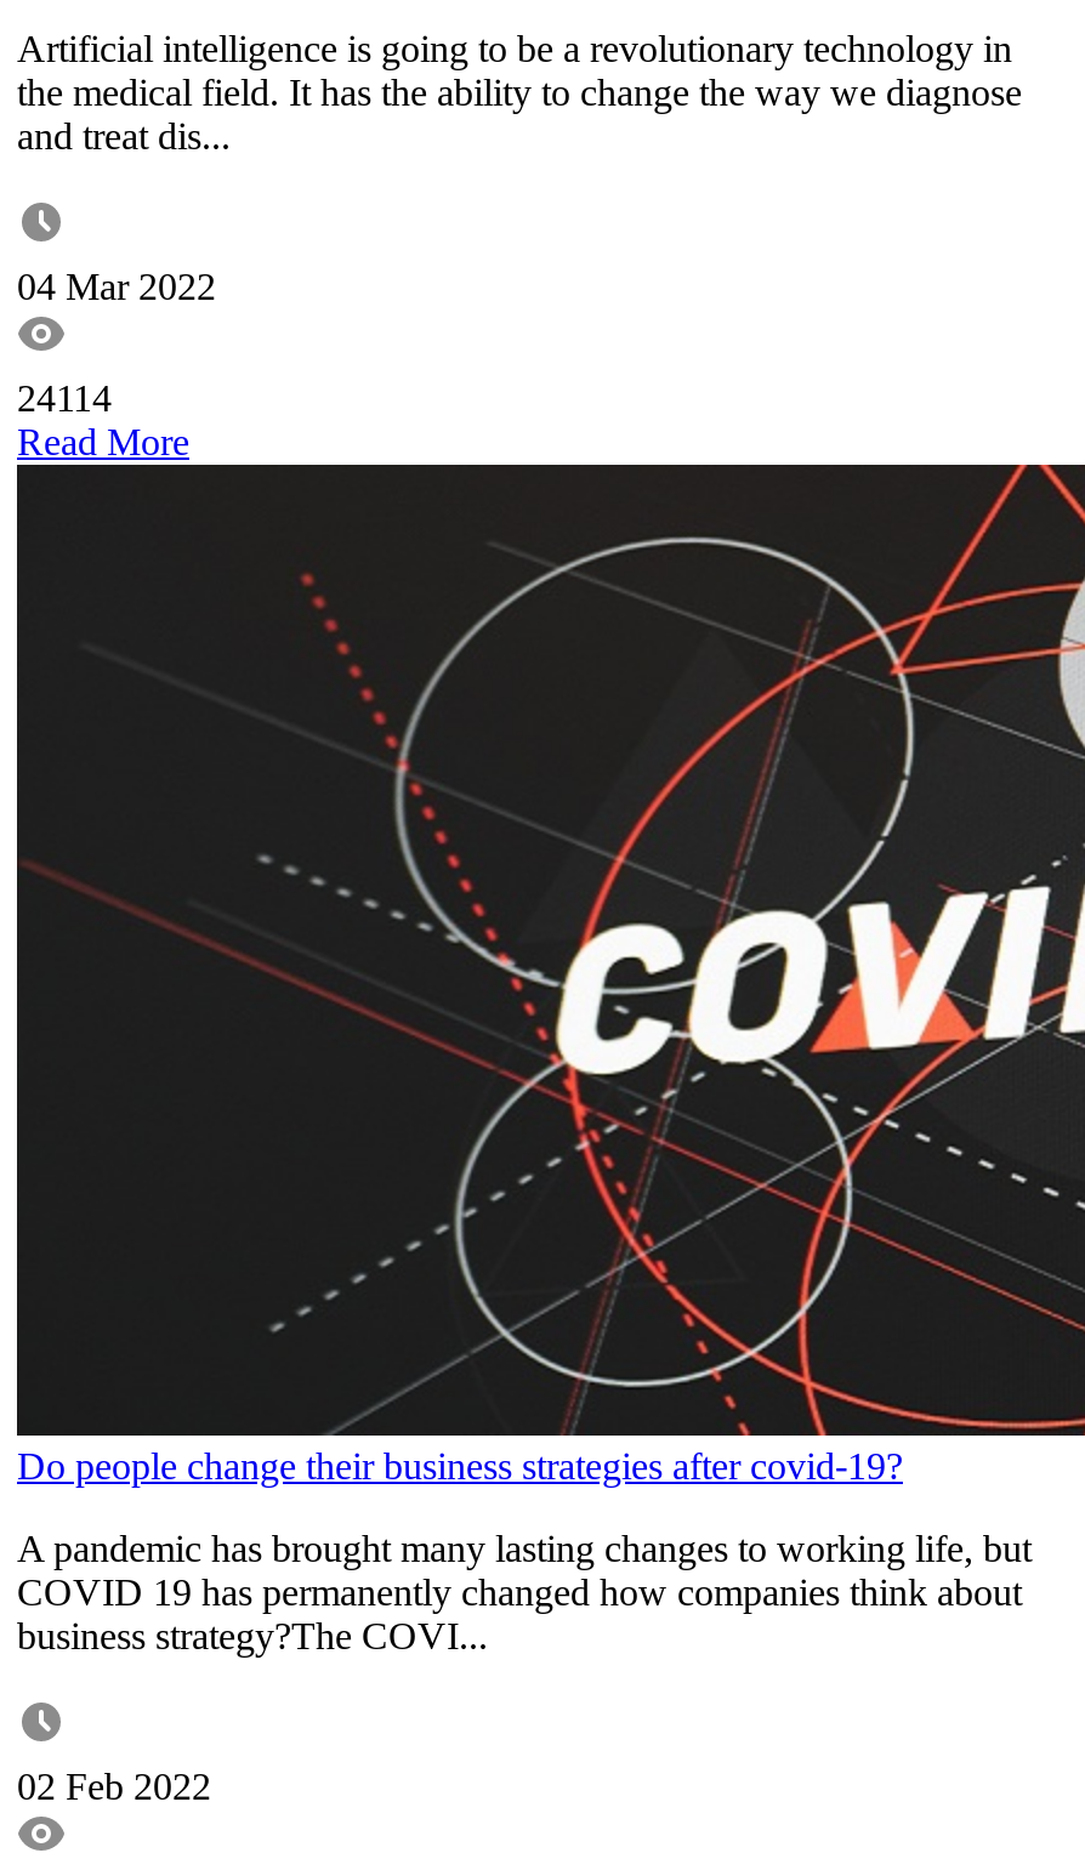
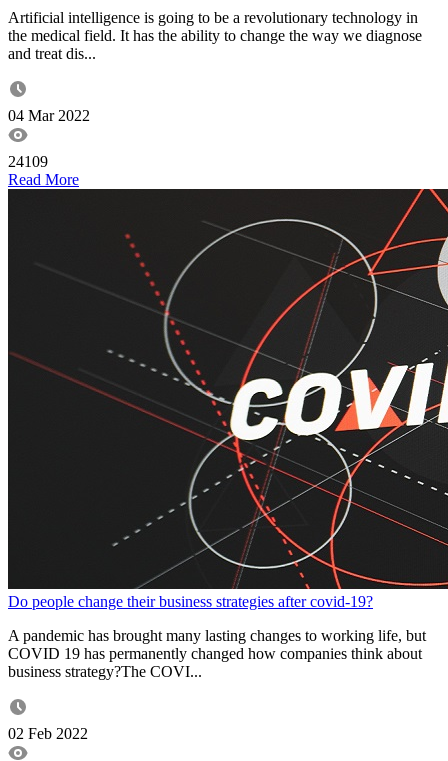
[17,377,112,418] 24114 -> [8,153,48,170] 24109

